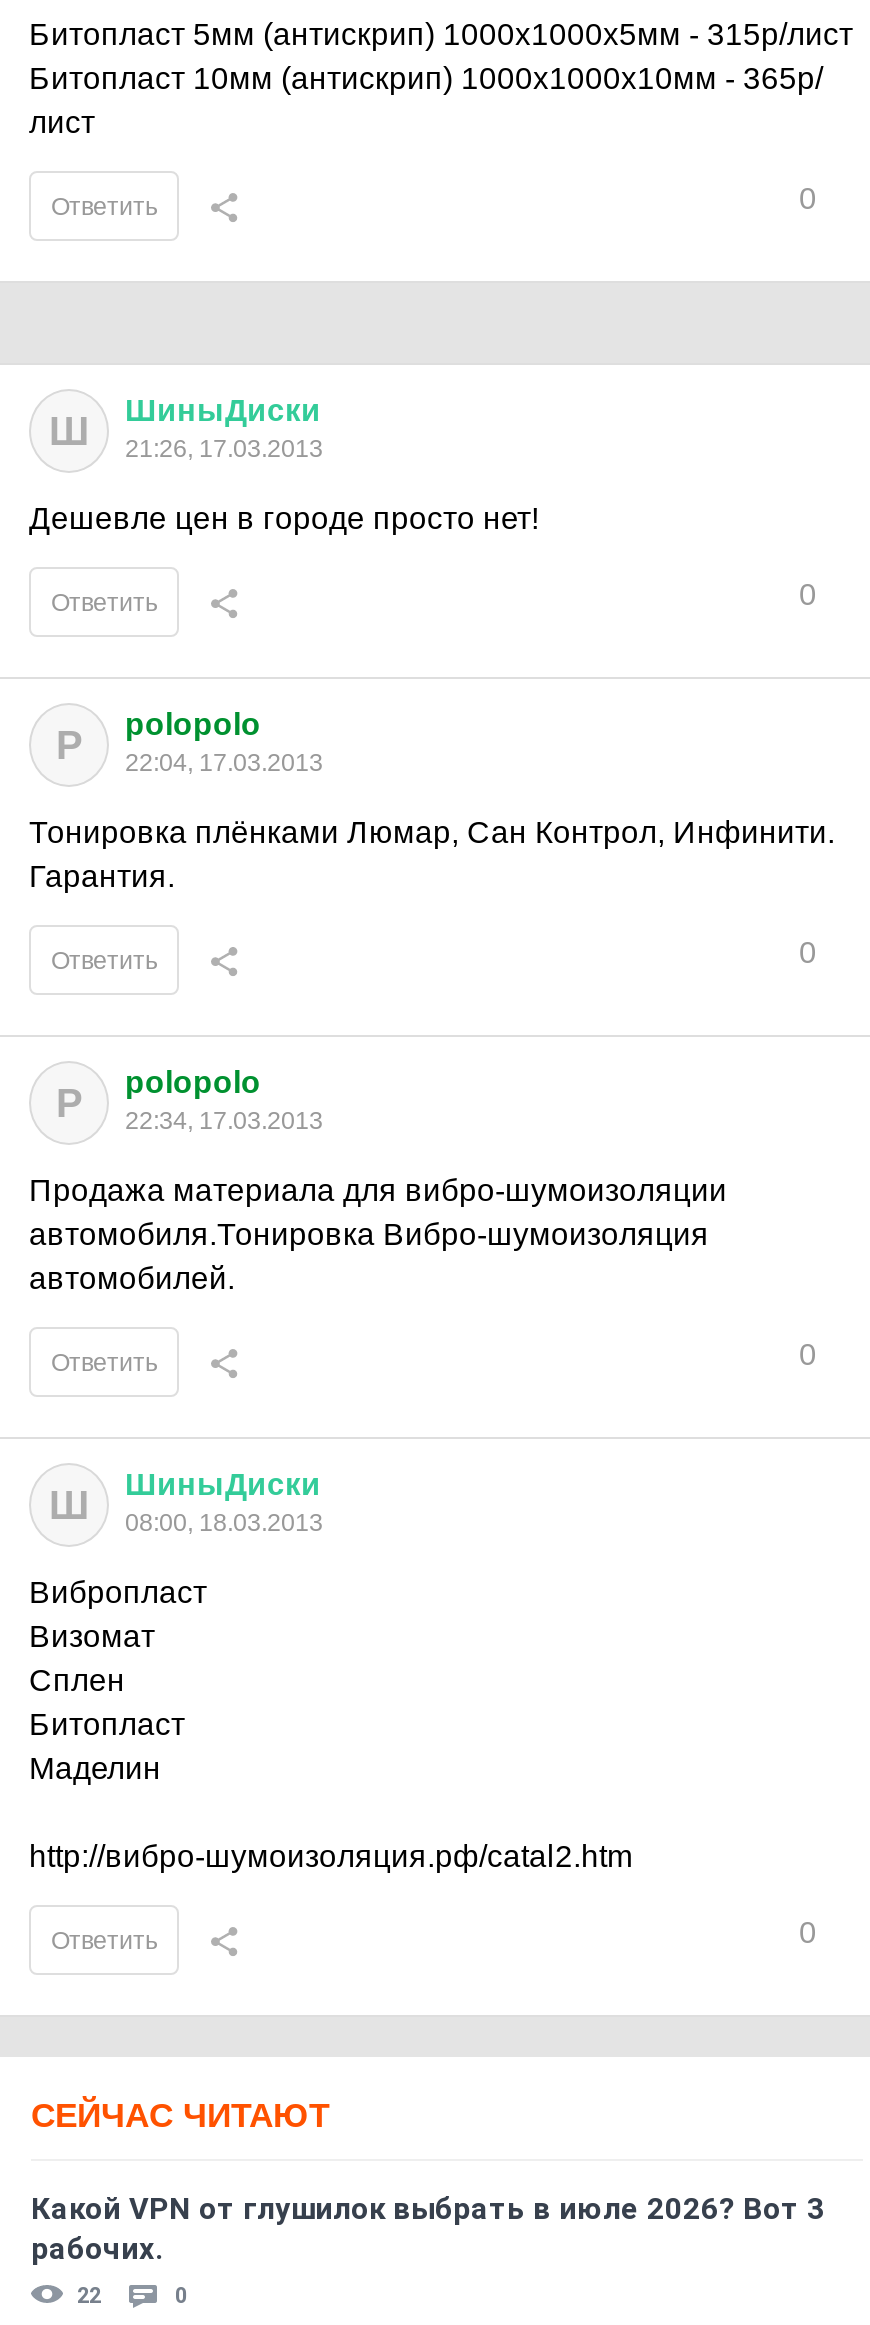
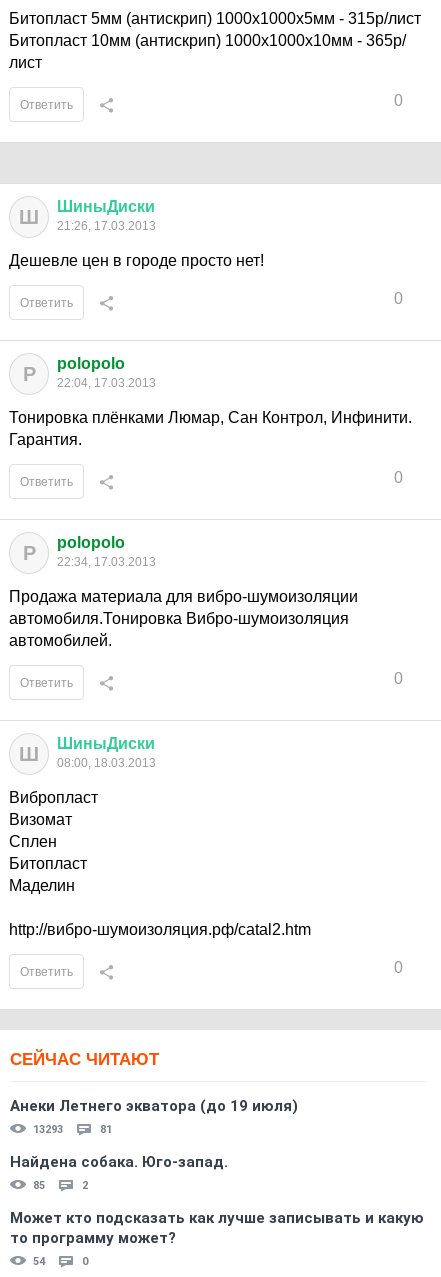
[31,2191,825,2309] Какой VPN от глушилок выбрать в июле 2026? Вот 3 | рабочих. | 22 -> [10,1097,424,1268] Анеки Летнего экватора (до 19 июля) | 13293 | 81 | Найдена собака. Юго-запад. | 85 | 2 | Может кто подсказать как лучше записывать и какую | то программу может? | 54

